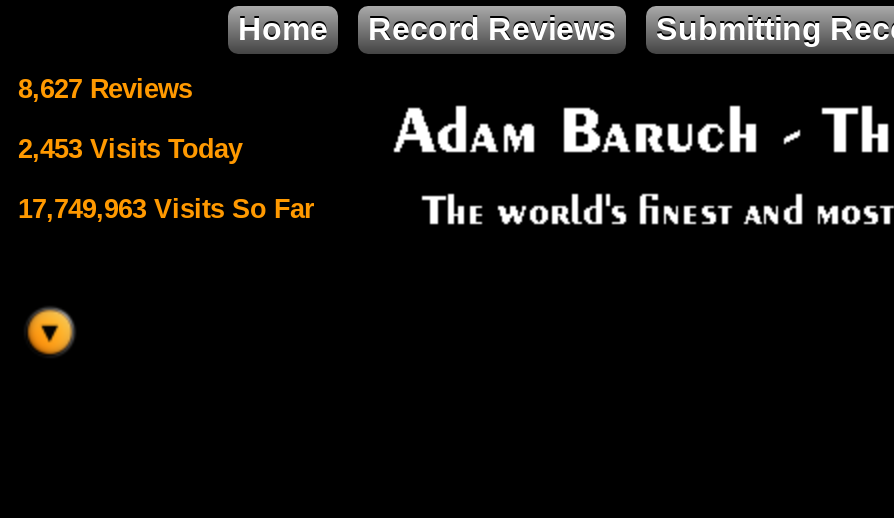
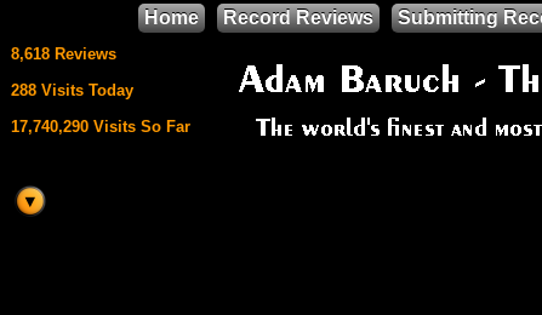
[18,74,192,104] 8,627 Reviews -> [11,45,116,63] 8,618 Reviews
[18,134,242,164] 2,453 Visits Today -> [11,81,133,99] 288 Visits Today
[18,194,314,224] 17,749,963 Visits So Far -> [11,118,190,136] 17,740,290 Visits So Far

